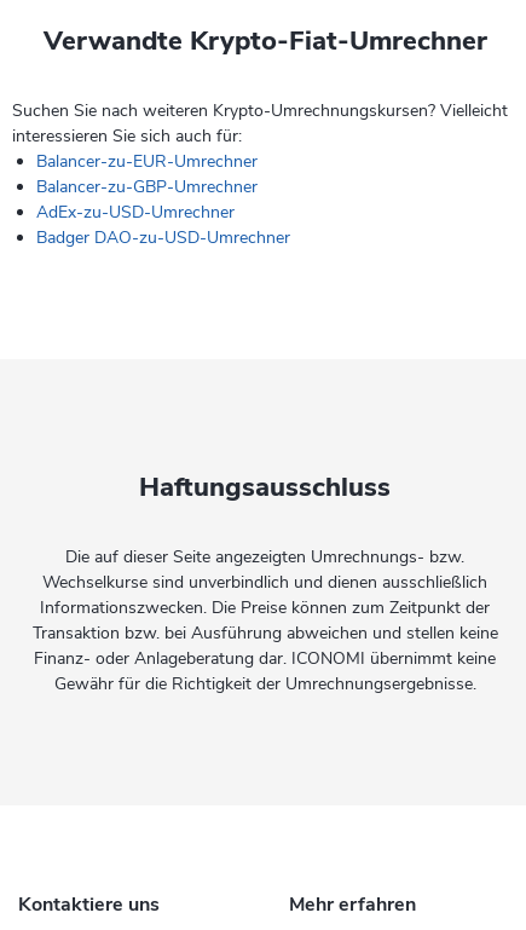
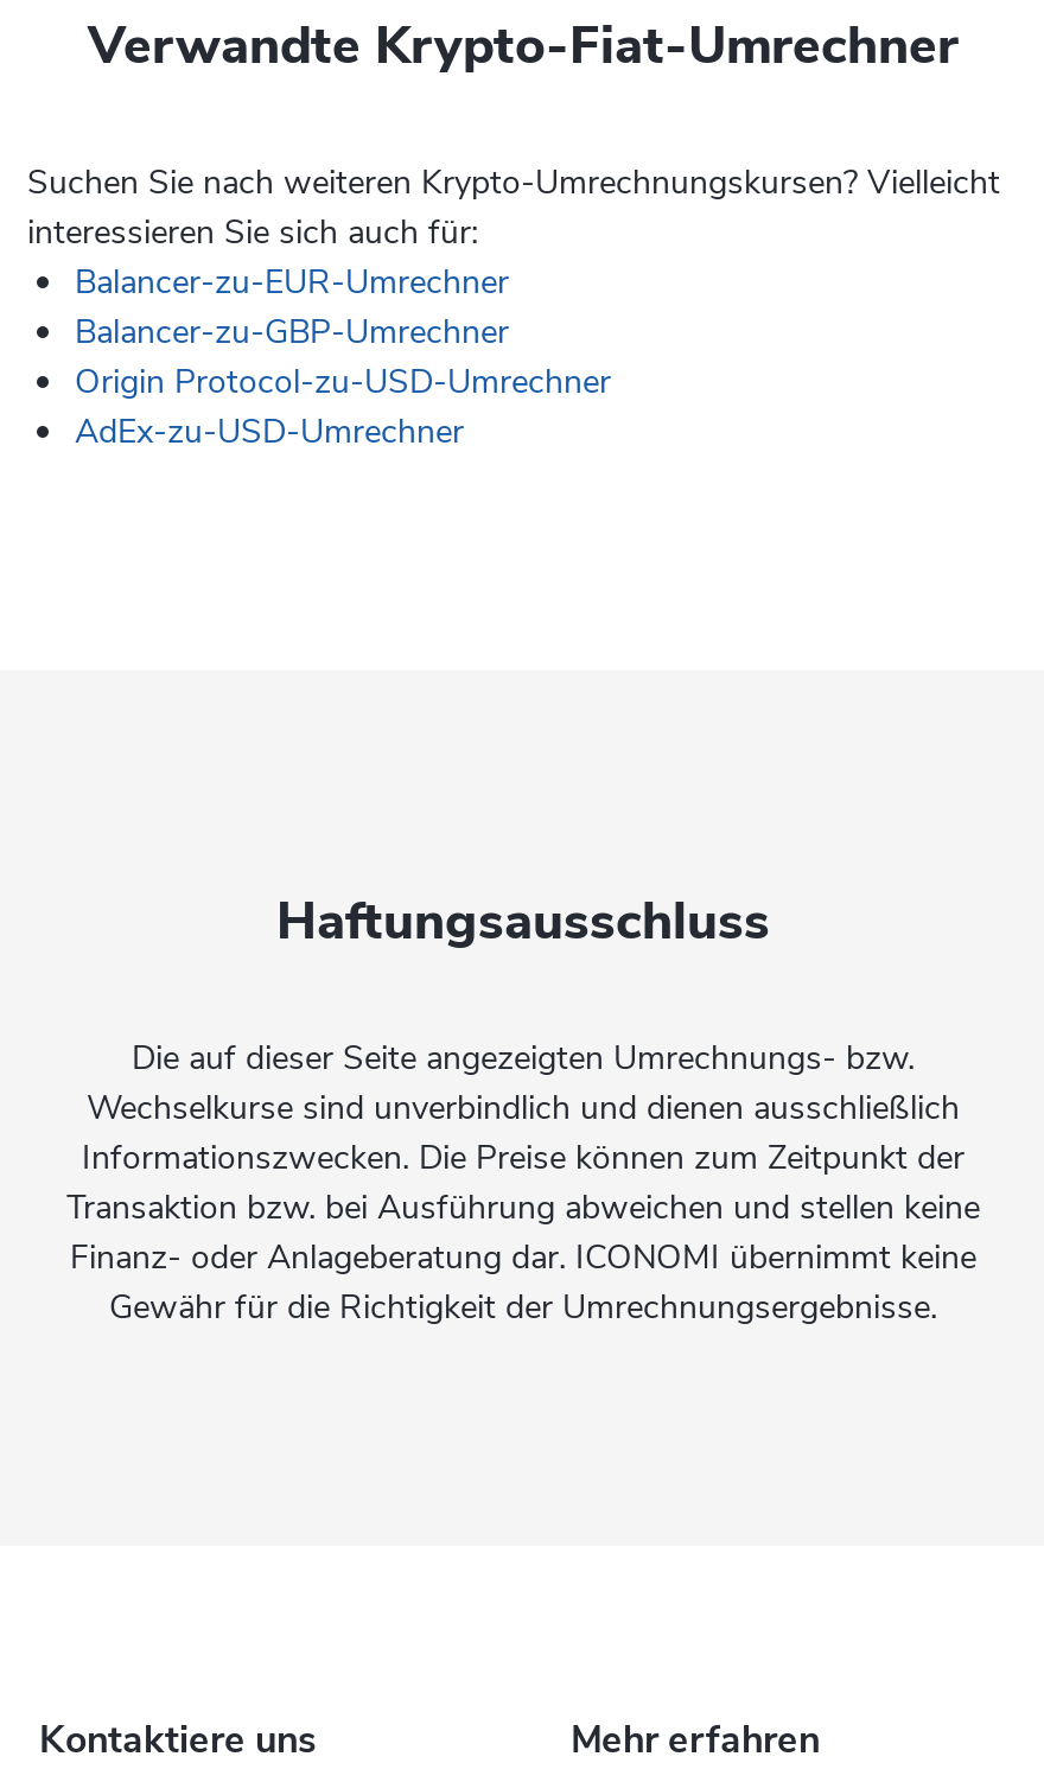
none -> [75,359,611,405] Origin Protocol-zu-USD-Umrechner
moved [36,201,235,224] -> [75,409,464,454]: AdEx-zu-USD-Umrechner
[36,226,290,249] Badger DAO-zu-USD-Umrechner -> none

